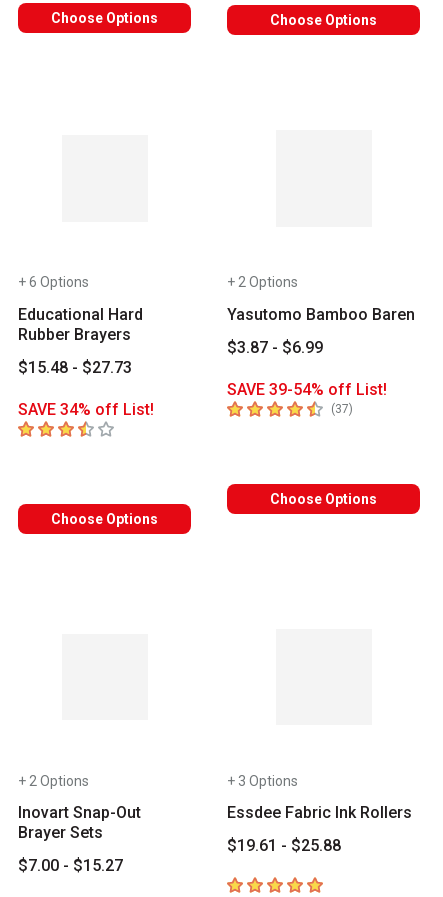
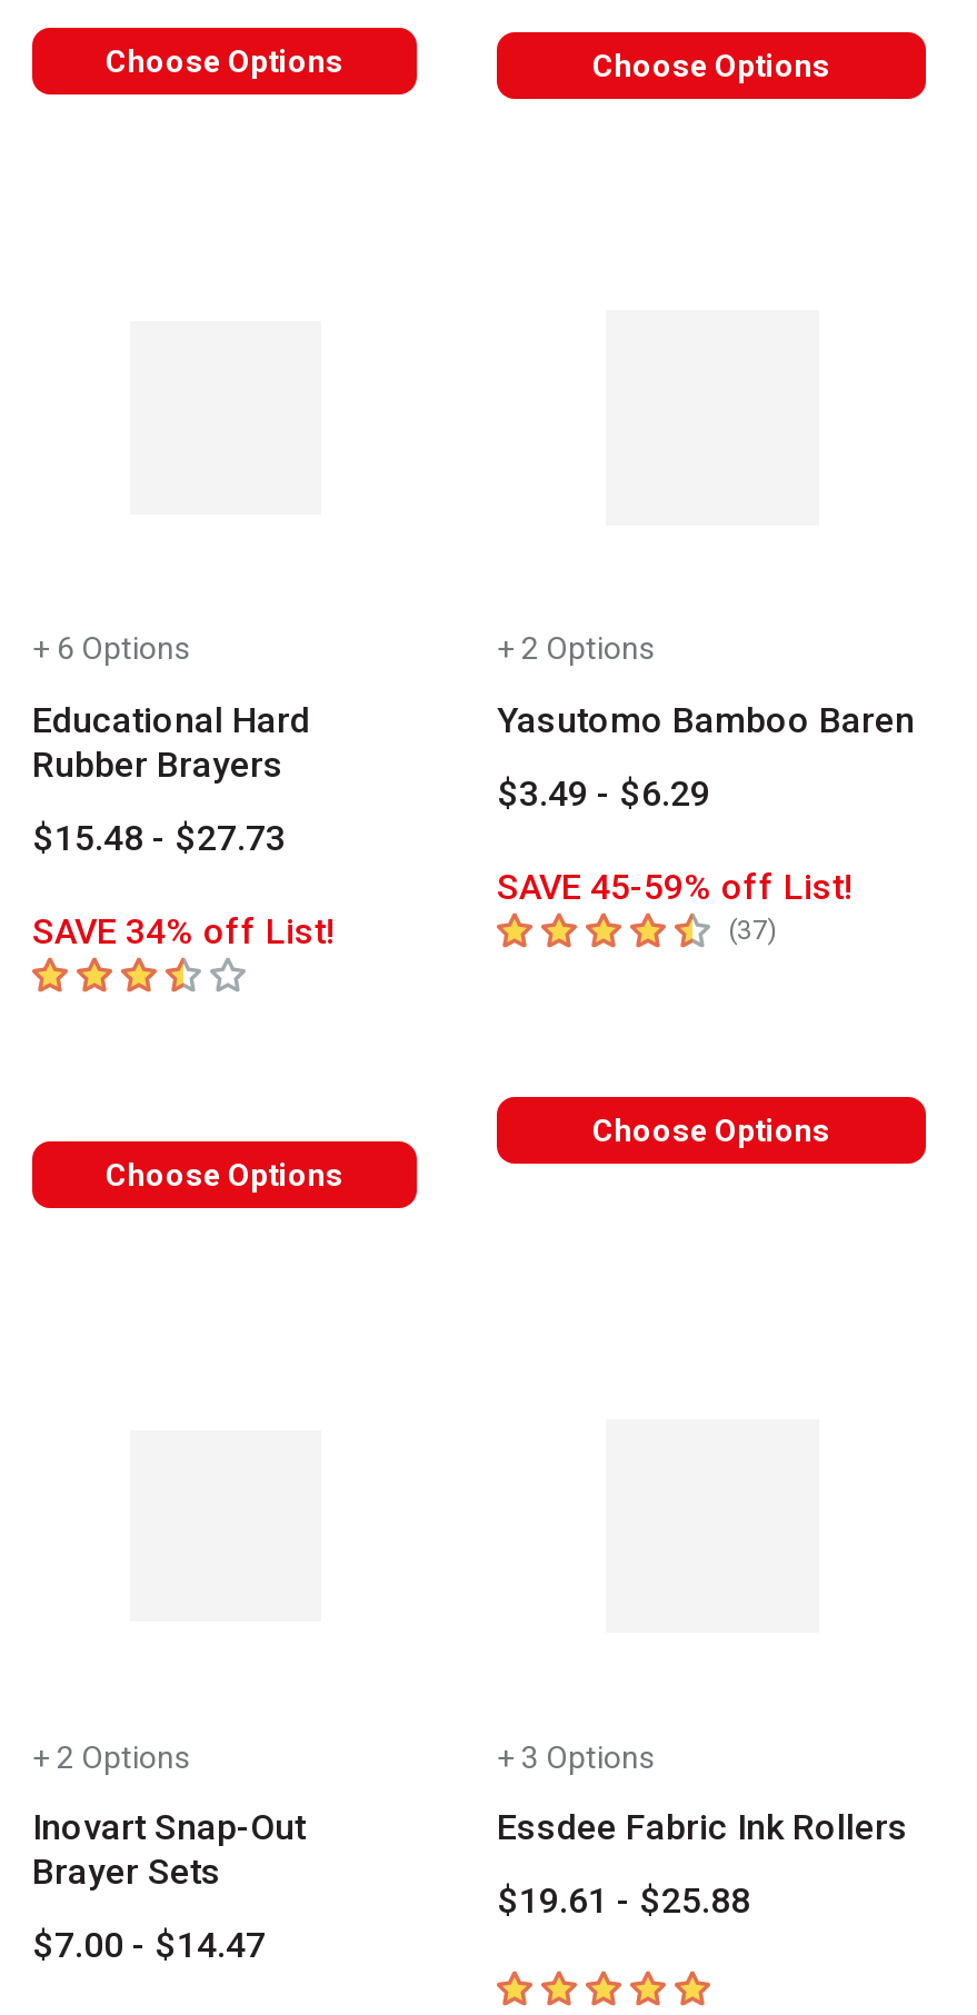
[227,337,323,356] $3.87 - $6.99 -> [497,771,710,814] $3.49 - $6.29
[227,379,387,398] SAVE 39-54% off List! -> [497,865,853,907] SAVE 45-59% off List!
[18,856,123,875] $7.00 - $15.27 -> [32,1924,266,1966] $7.00 - $14.47

